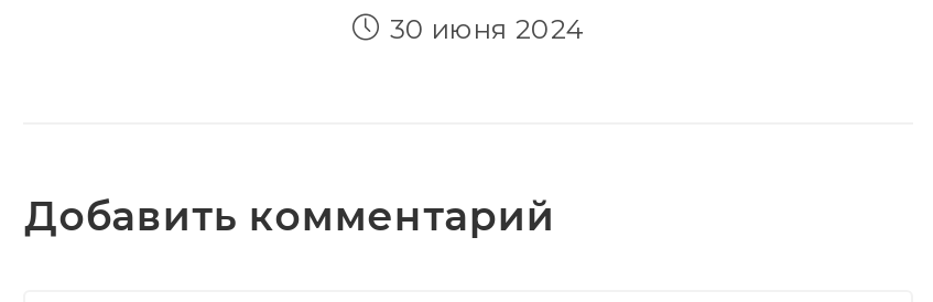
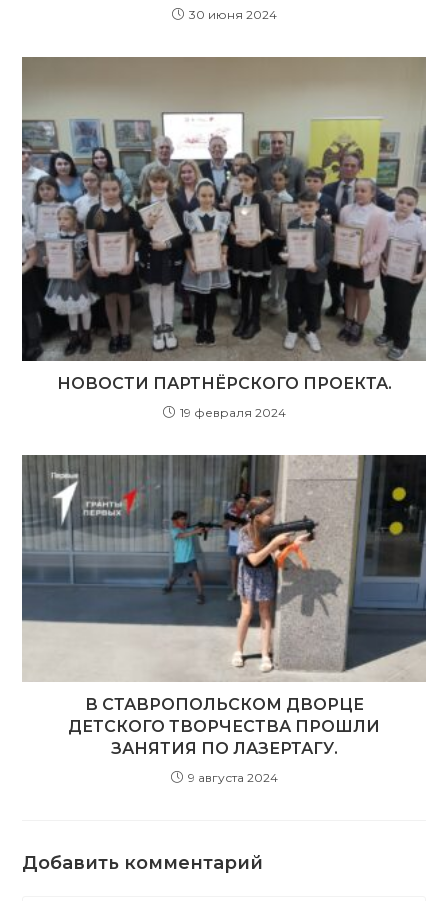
none -> [21,56,427,420] [image] | НОВОСТИ ПАРТНЁРСКОГО ПРОЕКТА. | 19 февраля 2024
none -> [21,454,427,785] [image] | В СТАВРОПОЛЬСКОМ ДВОРЦЕ | ДЕТСКОГО ТВОРЧЕСТВА ПРОШЛИ | ЗАНЯТИЯ ПО ЛАЗЕРТАГУ. | 9 августа 2024

